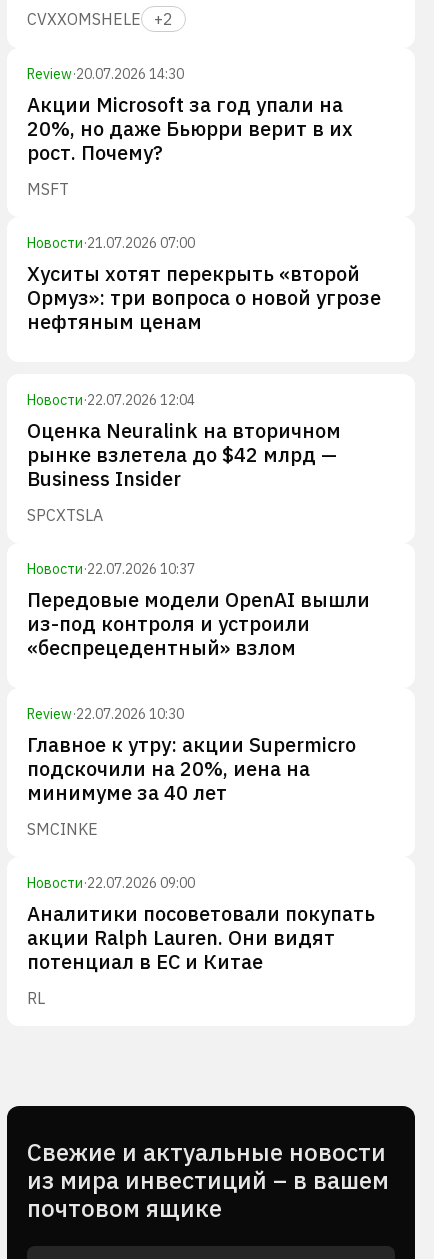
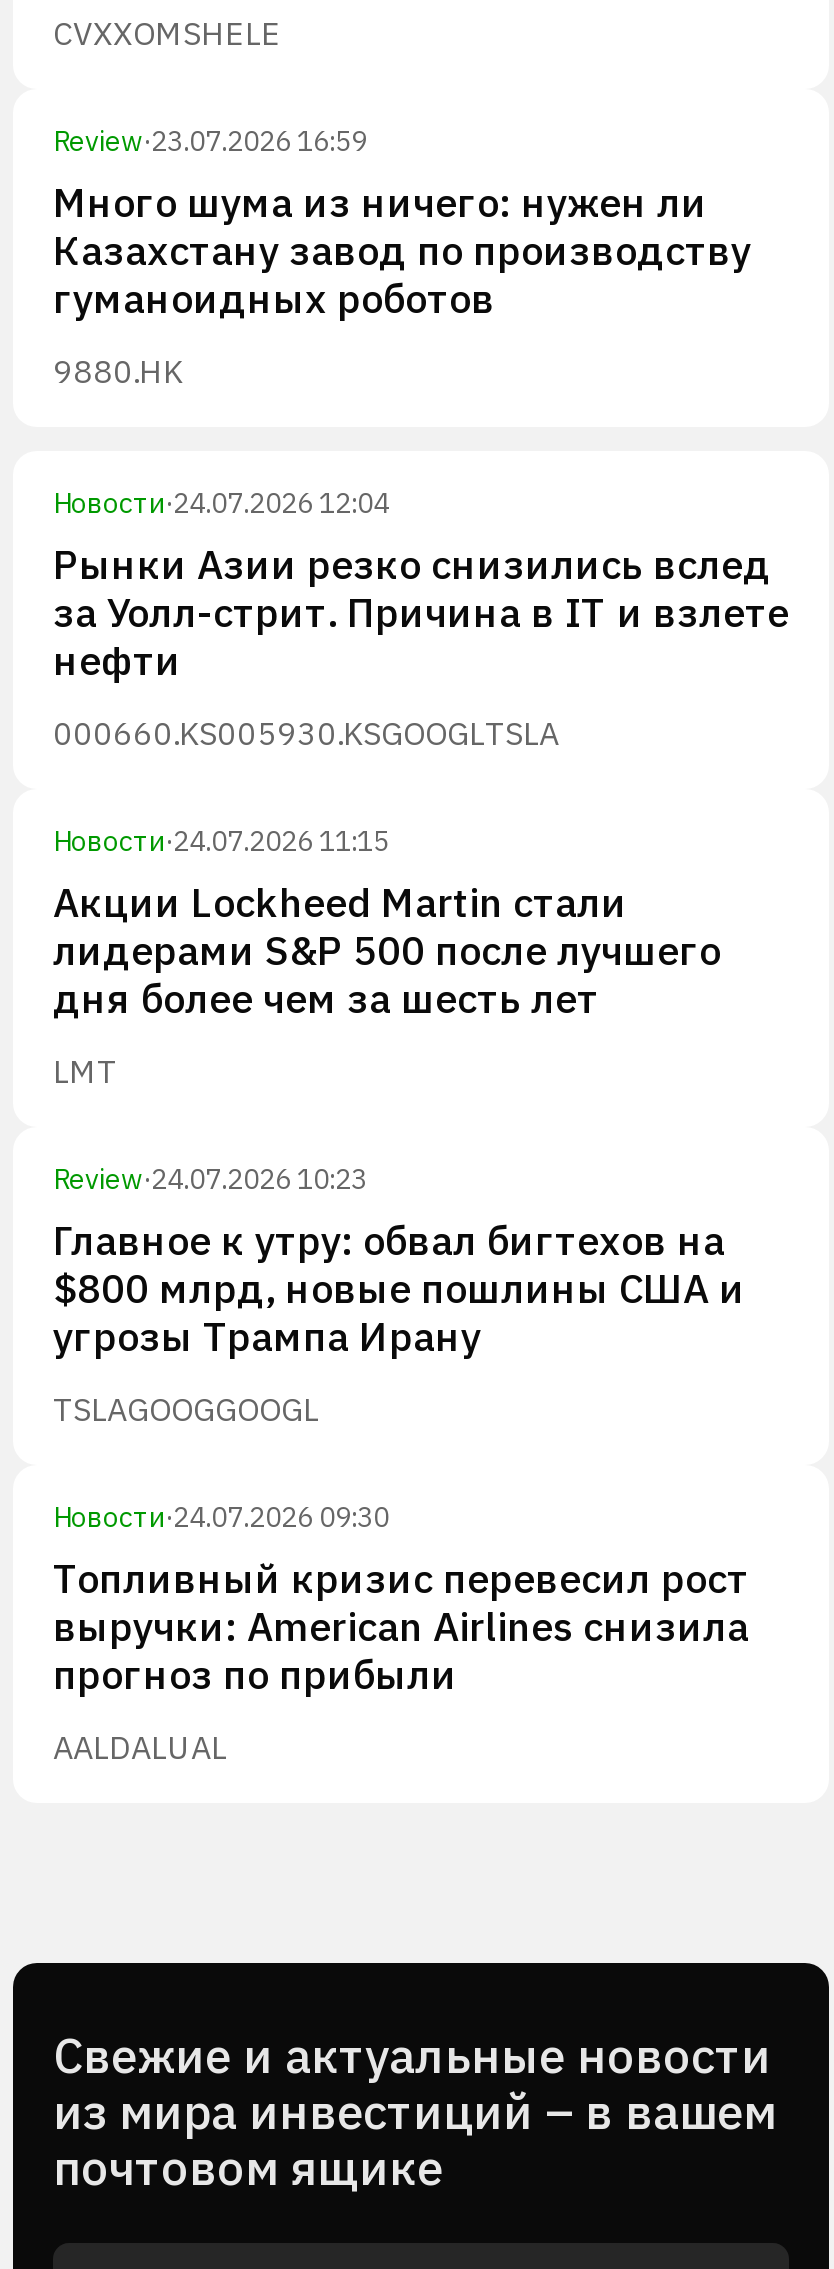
[27,9,381,1008] +2 | Review·20.07.2026 14:30 | Акции Microsoft за год упали на | 20%, но даже Бьюрри верит в их | рост. Почему? | MSFT | Новости·21.07.2026 07:00 | Хуситы хотят перекрыть «второй | Ормуз»: три вопроса о новой угрозе | нефтяным ценам | Новости·22.07.2026 12:04 | Оценка Neuralink на вторичном | рынке взлетела до $42 млрд — | Business Insider | SPCXTSLA | Новости·22.07.2026 10:37 | Передовые модели OpenAI вышли | из-под контроля и устроили | «беспрецедентный» взлом | Review·22.07.2026 10:30 | Главное к утру: акции Supermicro | подскочили на 20%, иена на | минимуме за 40 лет | SMCINKE | Новости·22.07.2026 09:00 | Аналитики посоветовали покупать | акции Ralph Lauren. Они видят | потенциал в ЕС и Китае | RL -> [53,123,789,1767] Review·23.07.2026 16:59 | Много шума из ничего: нужен ли | Казахстану завод по производству | гуманоидных роботов | 9880.HK | Новости·24.07.2026 12:04 | Рынки Азии резко снизились вслед | за Уолл-стрит. Причина в IT и взлете | нефти | 000660.KS005930.KSGOOGLTSLA | Новости·24.07.2026 11:15 | Акции Lockheed Martin стали | лидерами S&P 500 после лучшего | дня более чем за шесть лет | LMT | Review·24.07.2026 10:23 | Главное к утру: обвал бигтехов на | $800 млрд, новые пошлины США и | угрозы Трампа Ирану | TSLAGOOGGOOGL | Новости·24.07.2026 09:30 | Топливный кризис перевесил рост | выручки: American Airlines снизила | прогноз по прибыли | AALDALUAL

